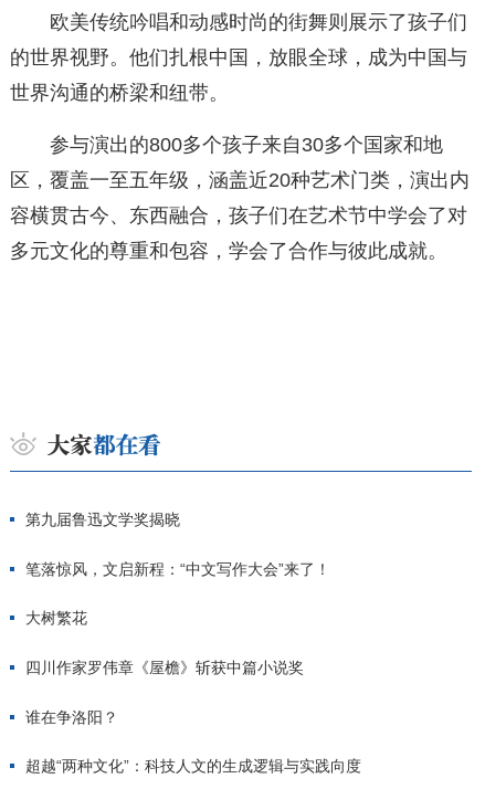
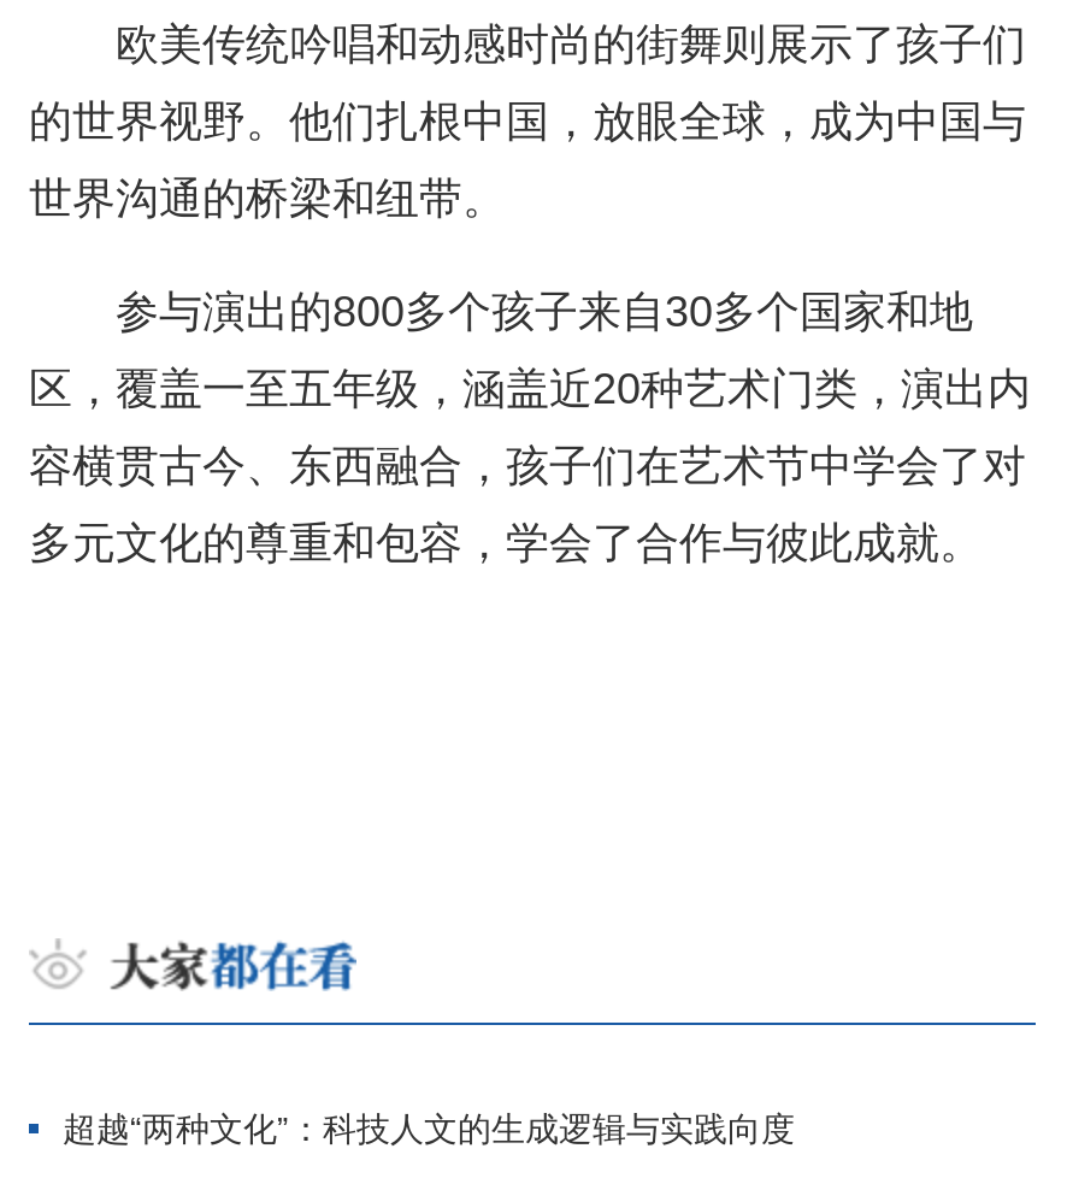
[25,510,330,726] 第九届鲁迅文学奖揭晓 | 笔落惊风，文启新程：“中文写作大会”来了！ | 大树繁花 | 四川作家罗伟章《屋檐》斩获中篇小说奖 | 谁在争洛阳？ -> none

